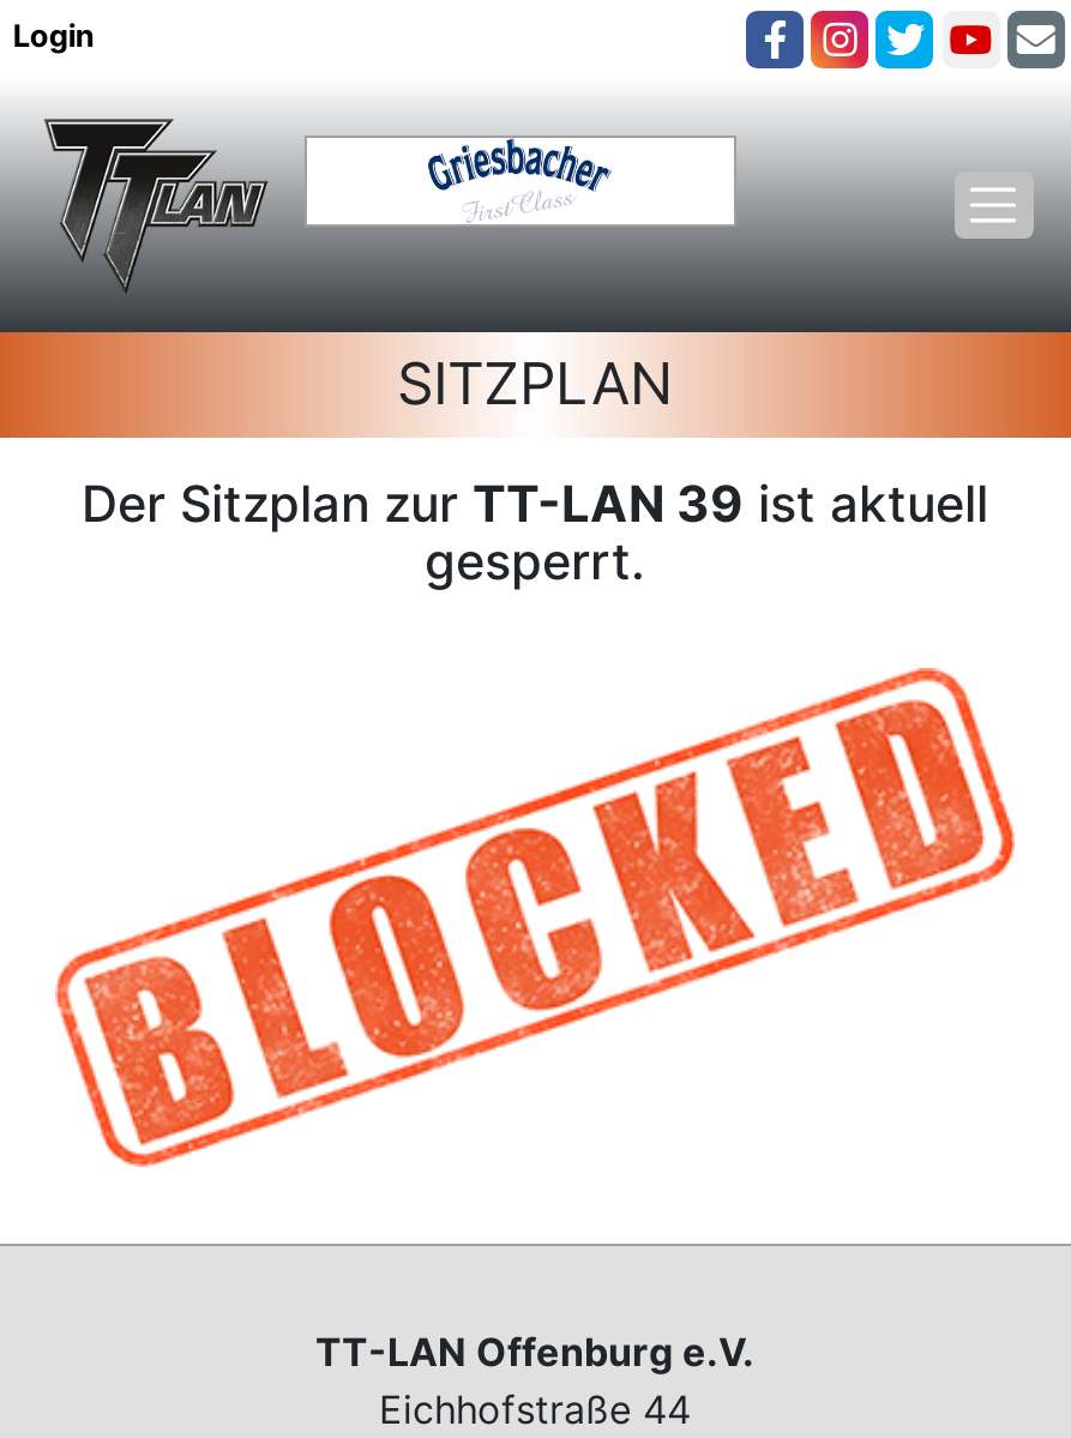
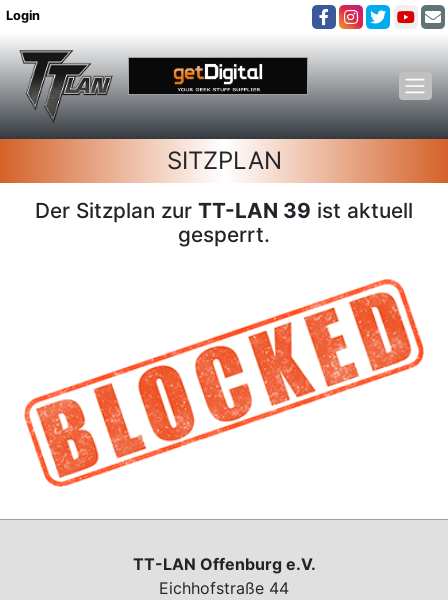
[305,138,736,227] [image] -> [128,57,308,95] [image]

